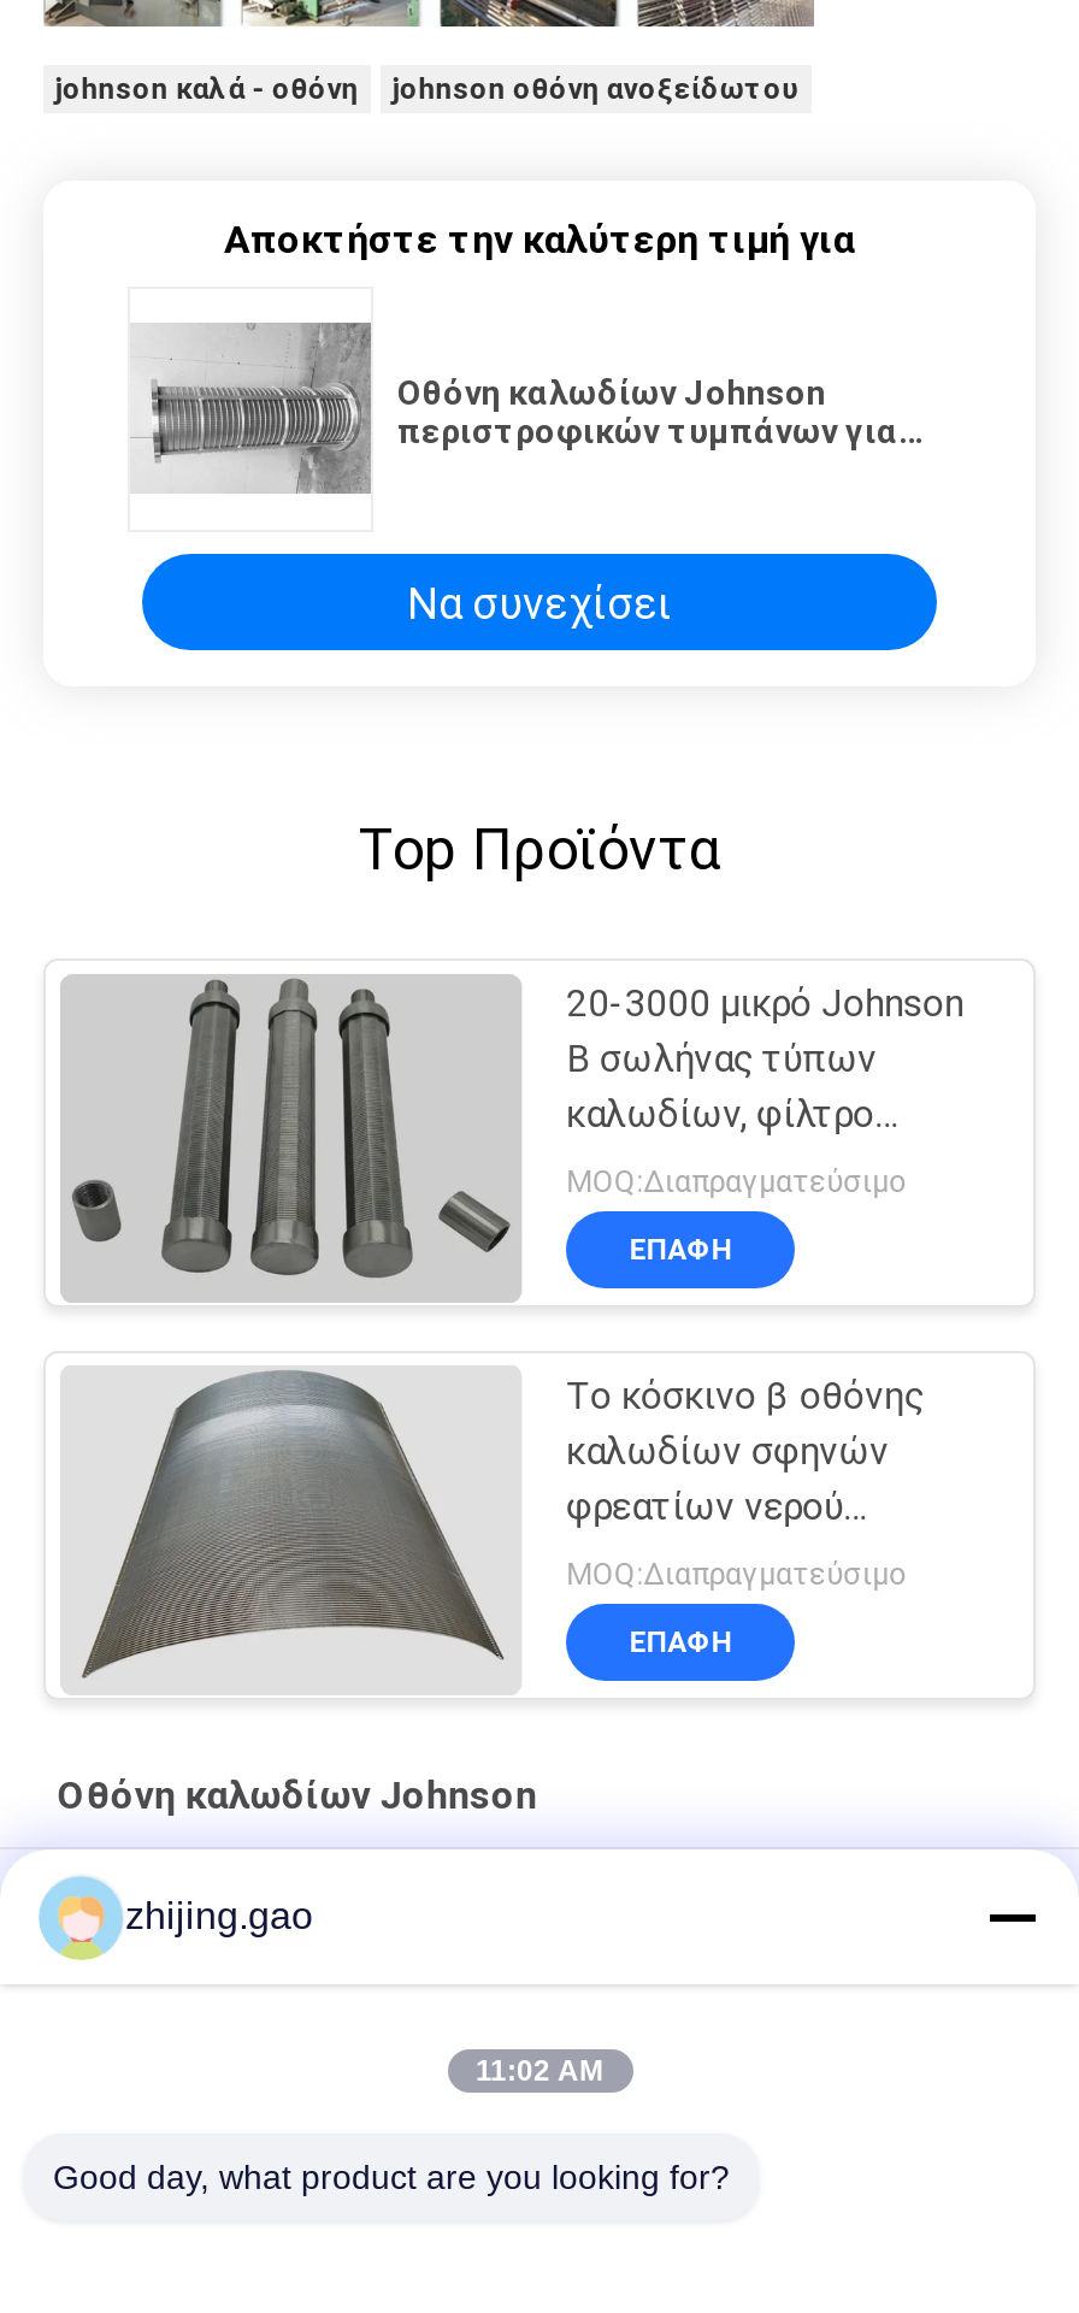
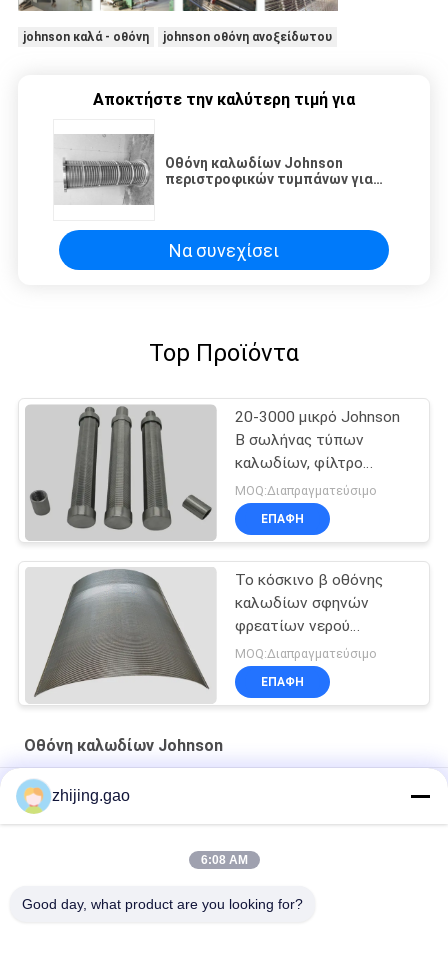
[476,2054,603,2088] 11:02 AM -> [200,853,247,867] 6:08 AM

